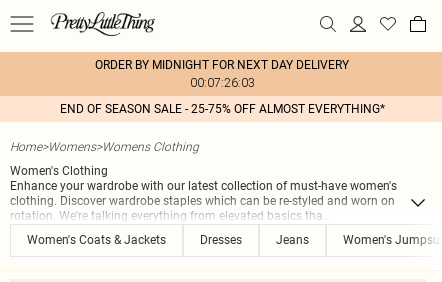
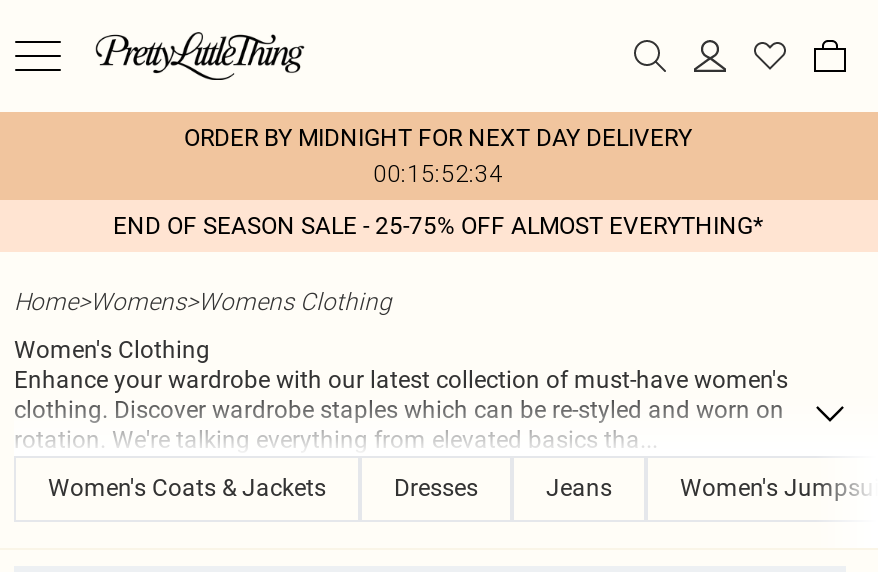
[189,75,254,90] 00:07:26:03 -> [373,158,503,188] 00:15:52:34

